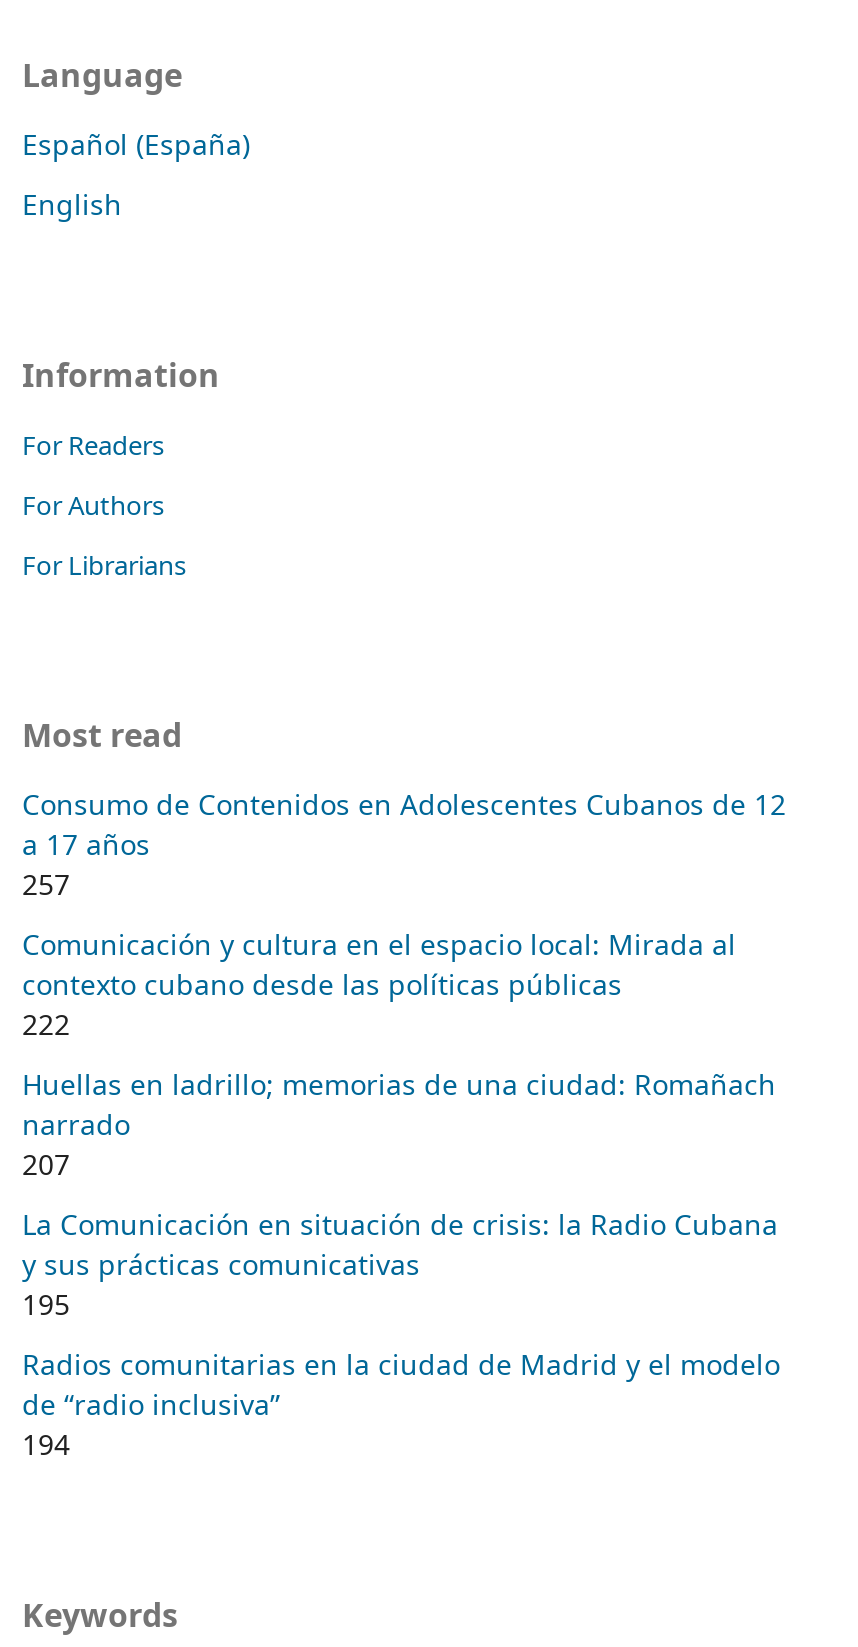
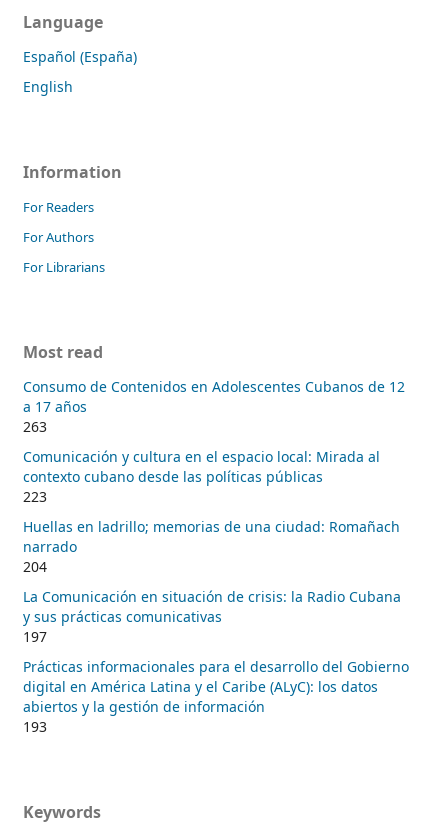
[22,864,70,902] 257 -> [23,417,47,436] 263
[22,1004,70,1042] 222 -> [23,487,47,506] 223
[22,1144,70,1182] 207 -> [23,557,47,576] 204
[22,1284,70,1322] 195 -> [23,627,47,646] 197
[22,1344,780,1462] Radios comunitarias en la ciudad de Madrid y el modelo | de “radio inclusiva” | 194 -> [23,657,409,736] Prácticas informacionales para el desarrollo del Gobierno | digital en América Latina y el Caribe (ALyC): los datos | abiertos y la gestión de información | 193

